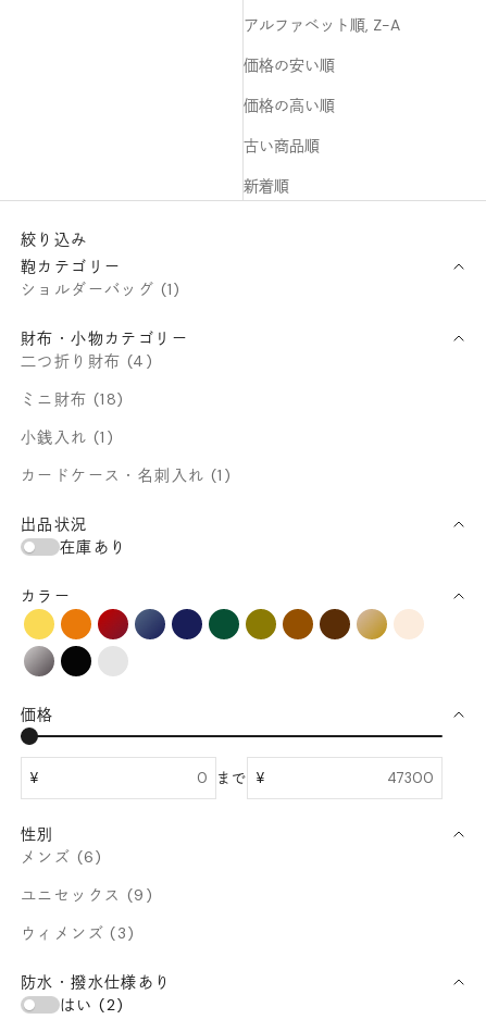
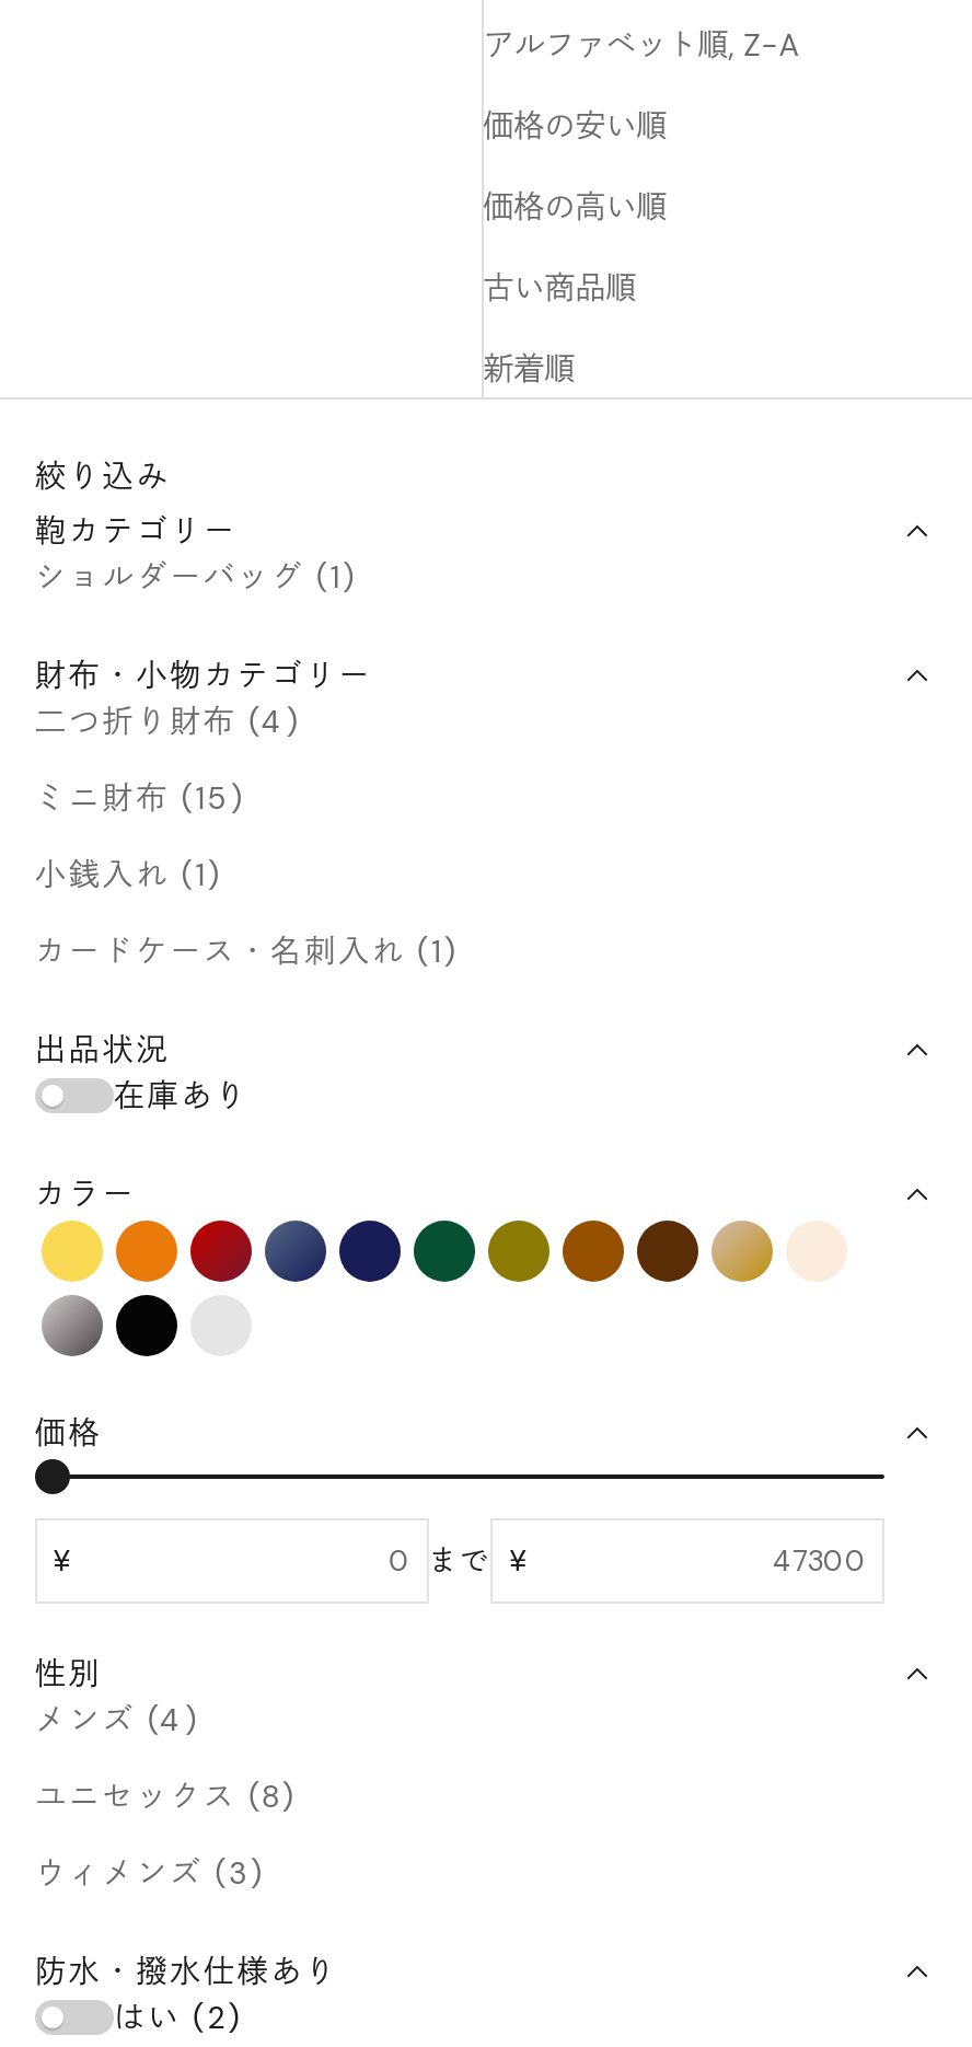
[21,389,125,409] ミニ財布 (18) -> [35,778,247,817] ミニ財布 (15)
[21,847,103,866] メンズ (6) -> [35,1699,201,1739] メンズ (4)
[21,885,153,904] ユニセックス (9) -> [35,1776,298,1815] ユニセックス (8)

